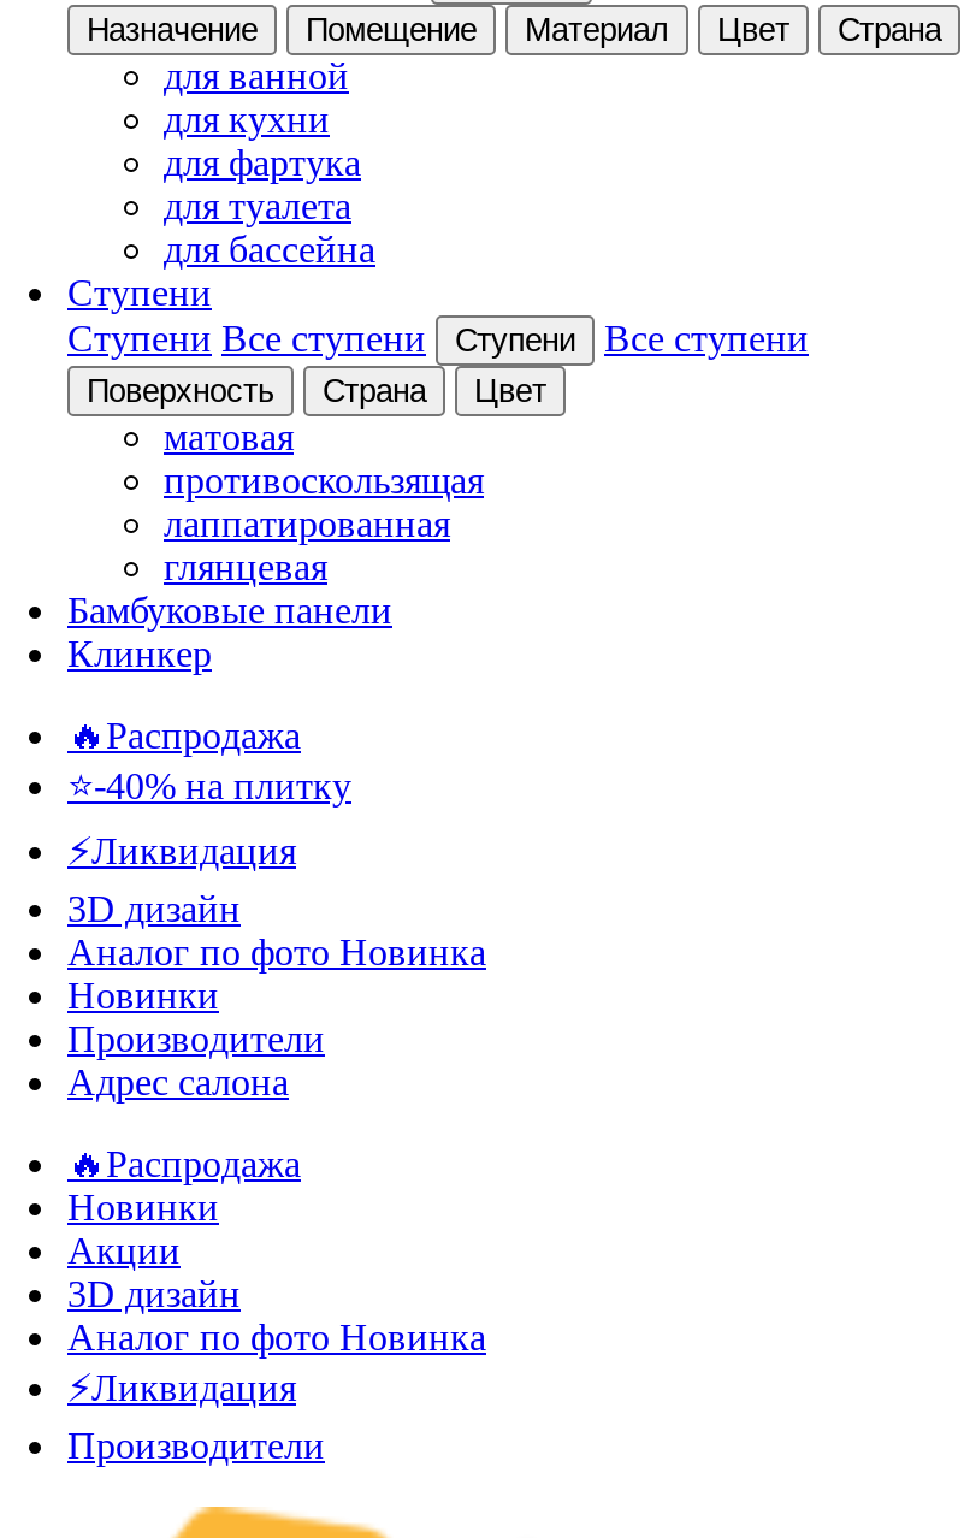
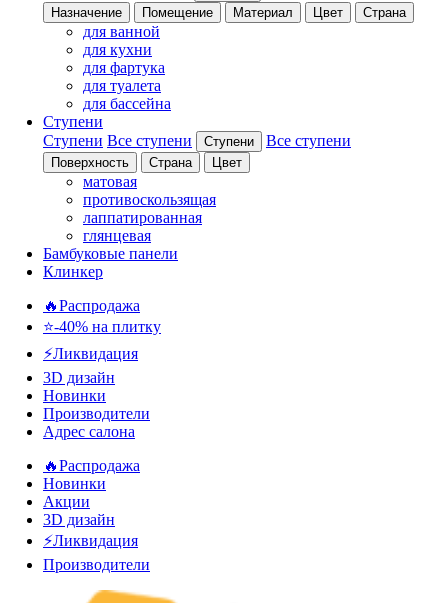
[67,931,486,972] Аналог по фото Новинка -> none
[67,1316,486,1357] Аналог по фото Новинка -> none

